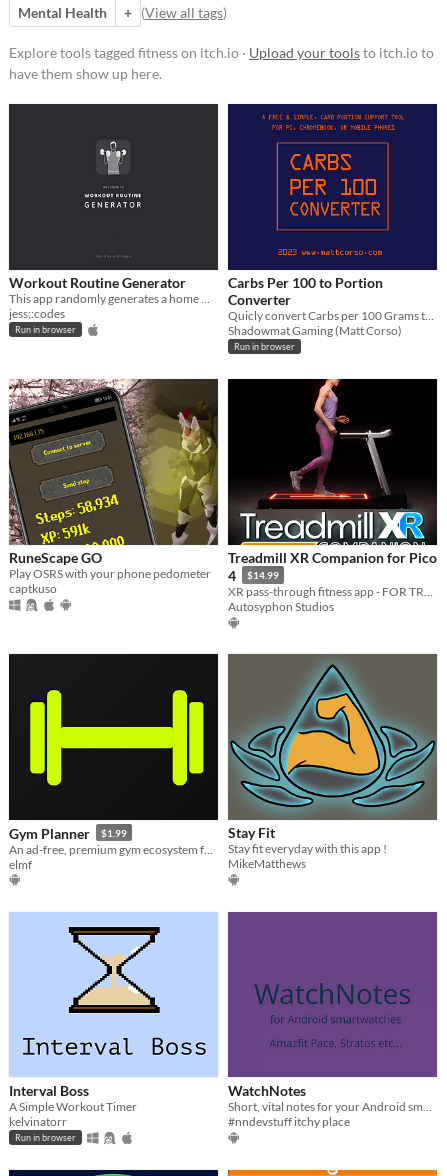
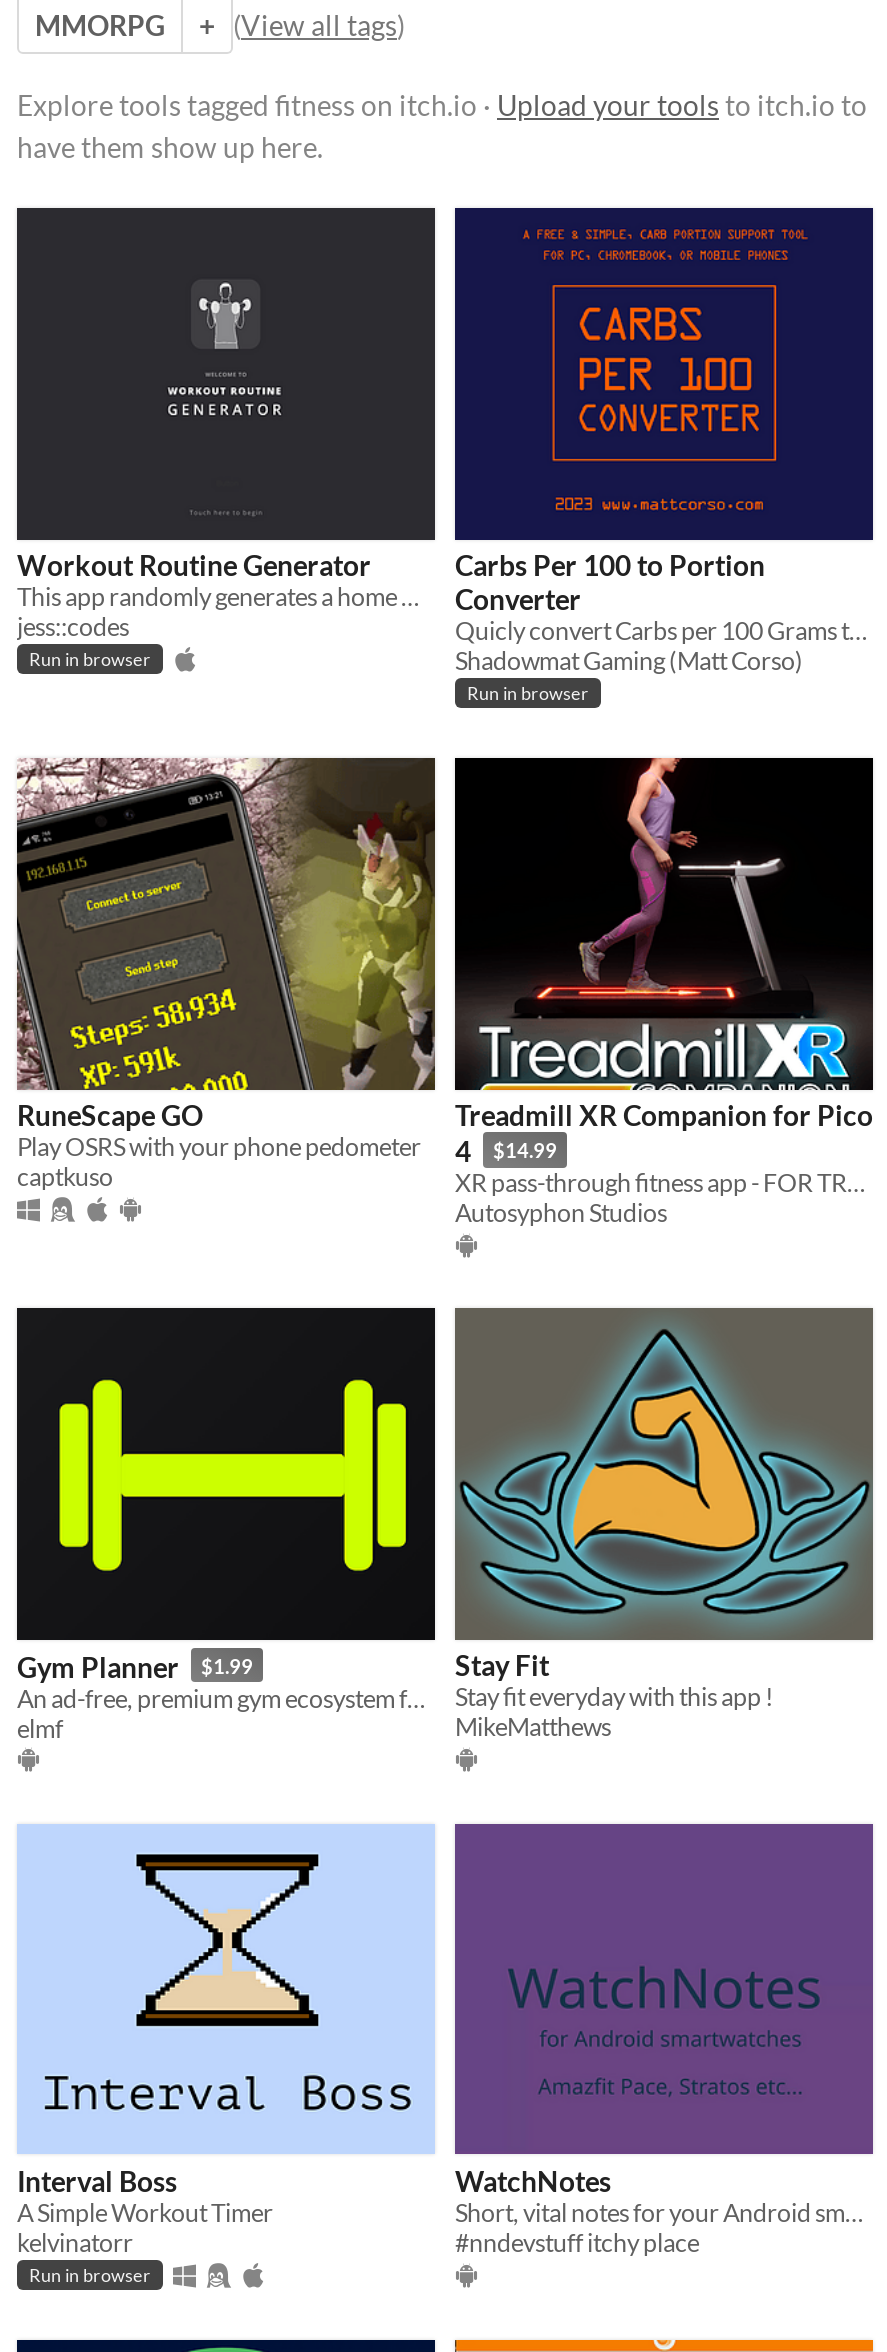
[18,3,107,20] Mental Health -> [35,7,165,41] MMORPG

